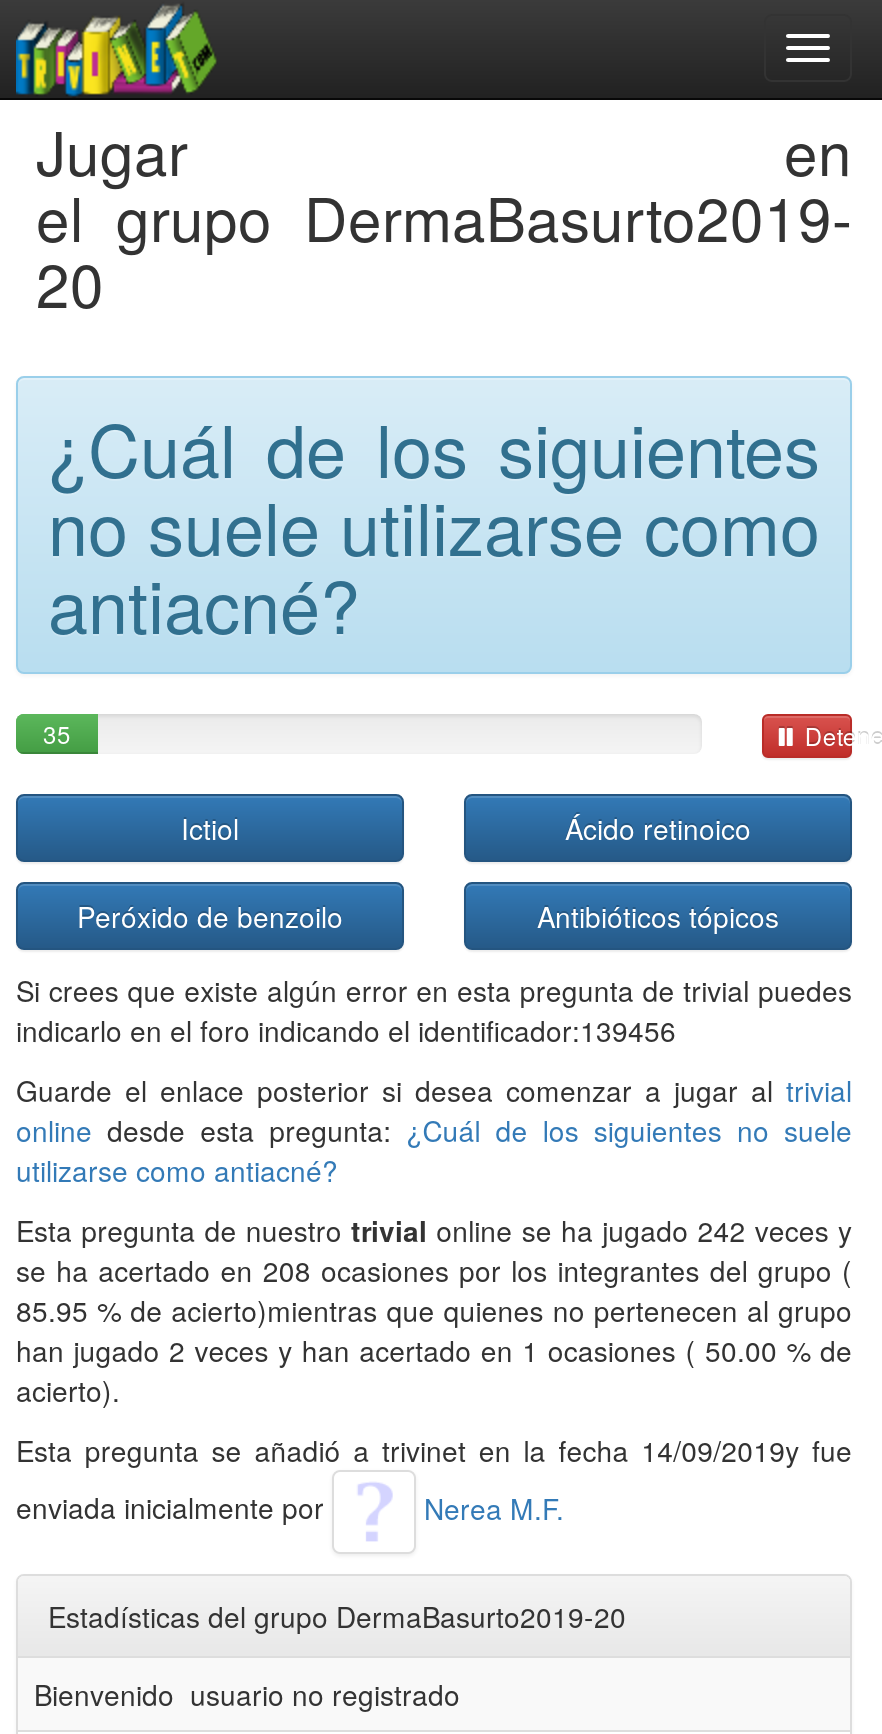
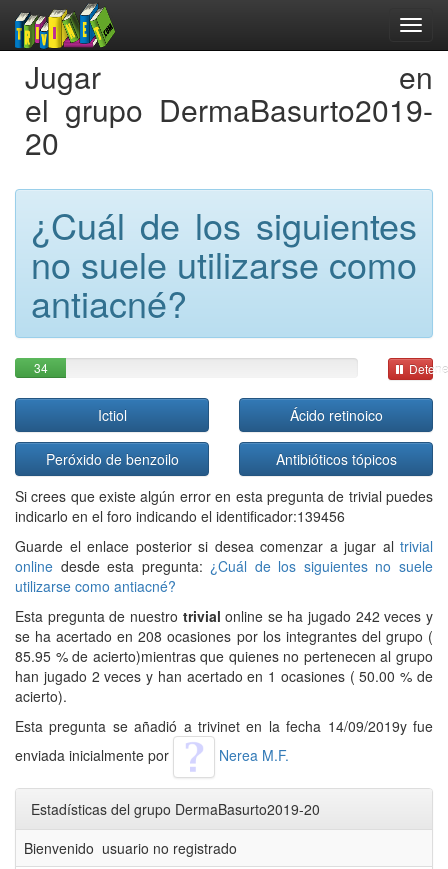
[45,716,73,750] 35 -> [34,359,48,376] 34

